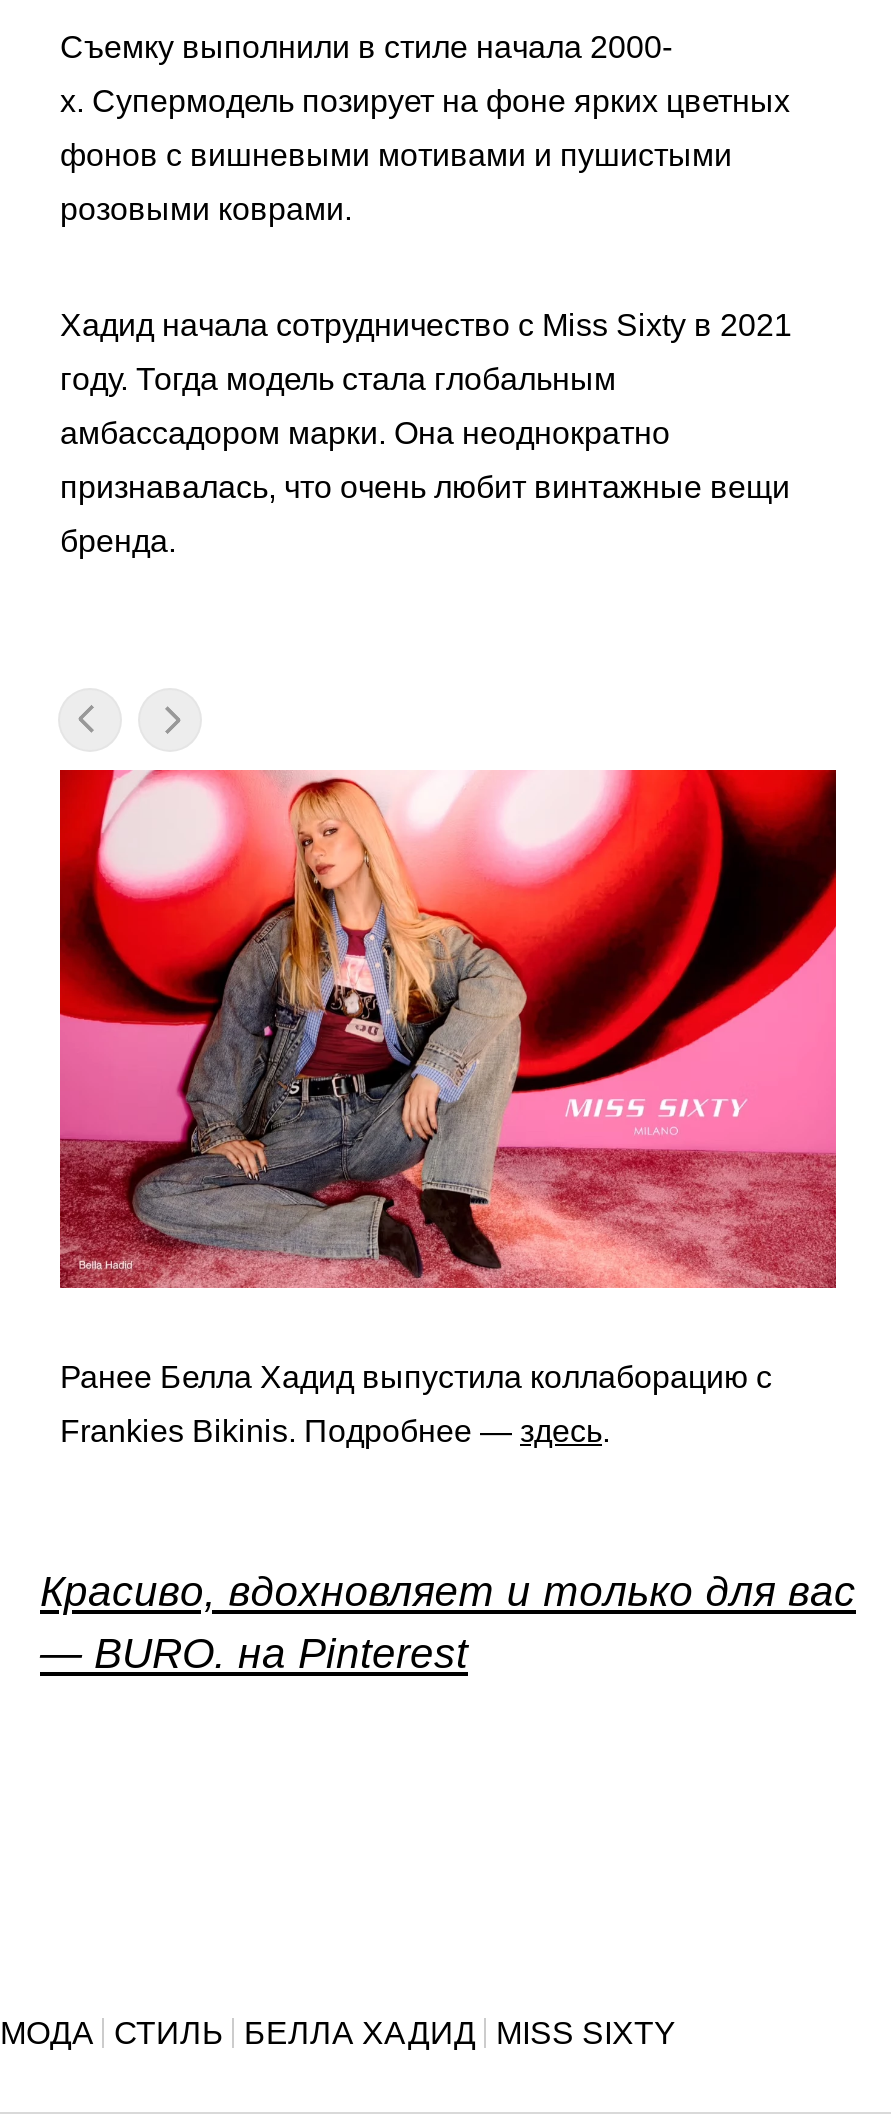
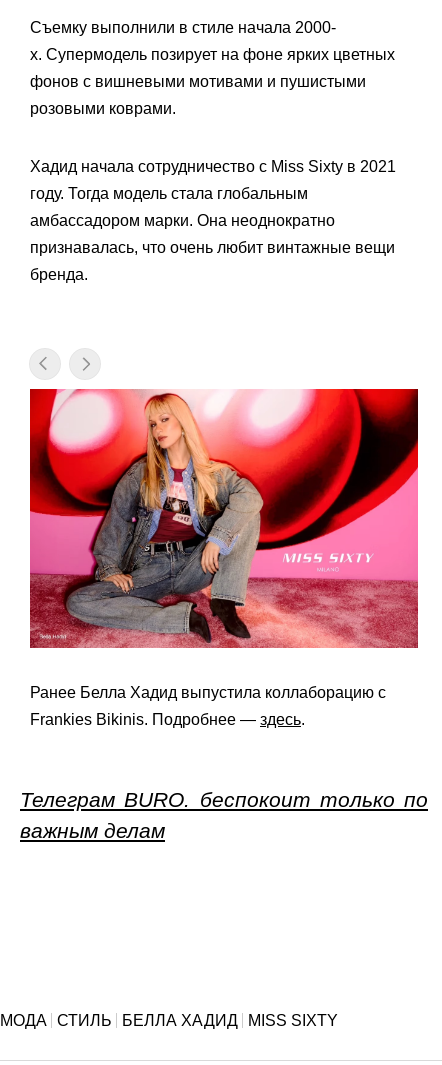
[40,1568,856,1676] Красиво, вдохновляет и только для вас | — BURO. на Pinterest -> [20,788,428,842] Телеграм BURO. беспокоит только по | важным делам

